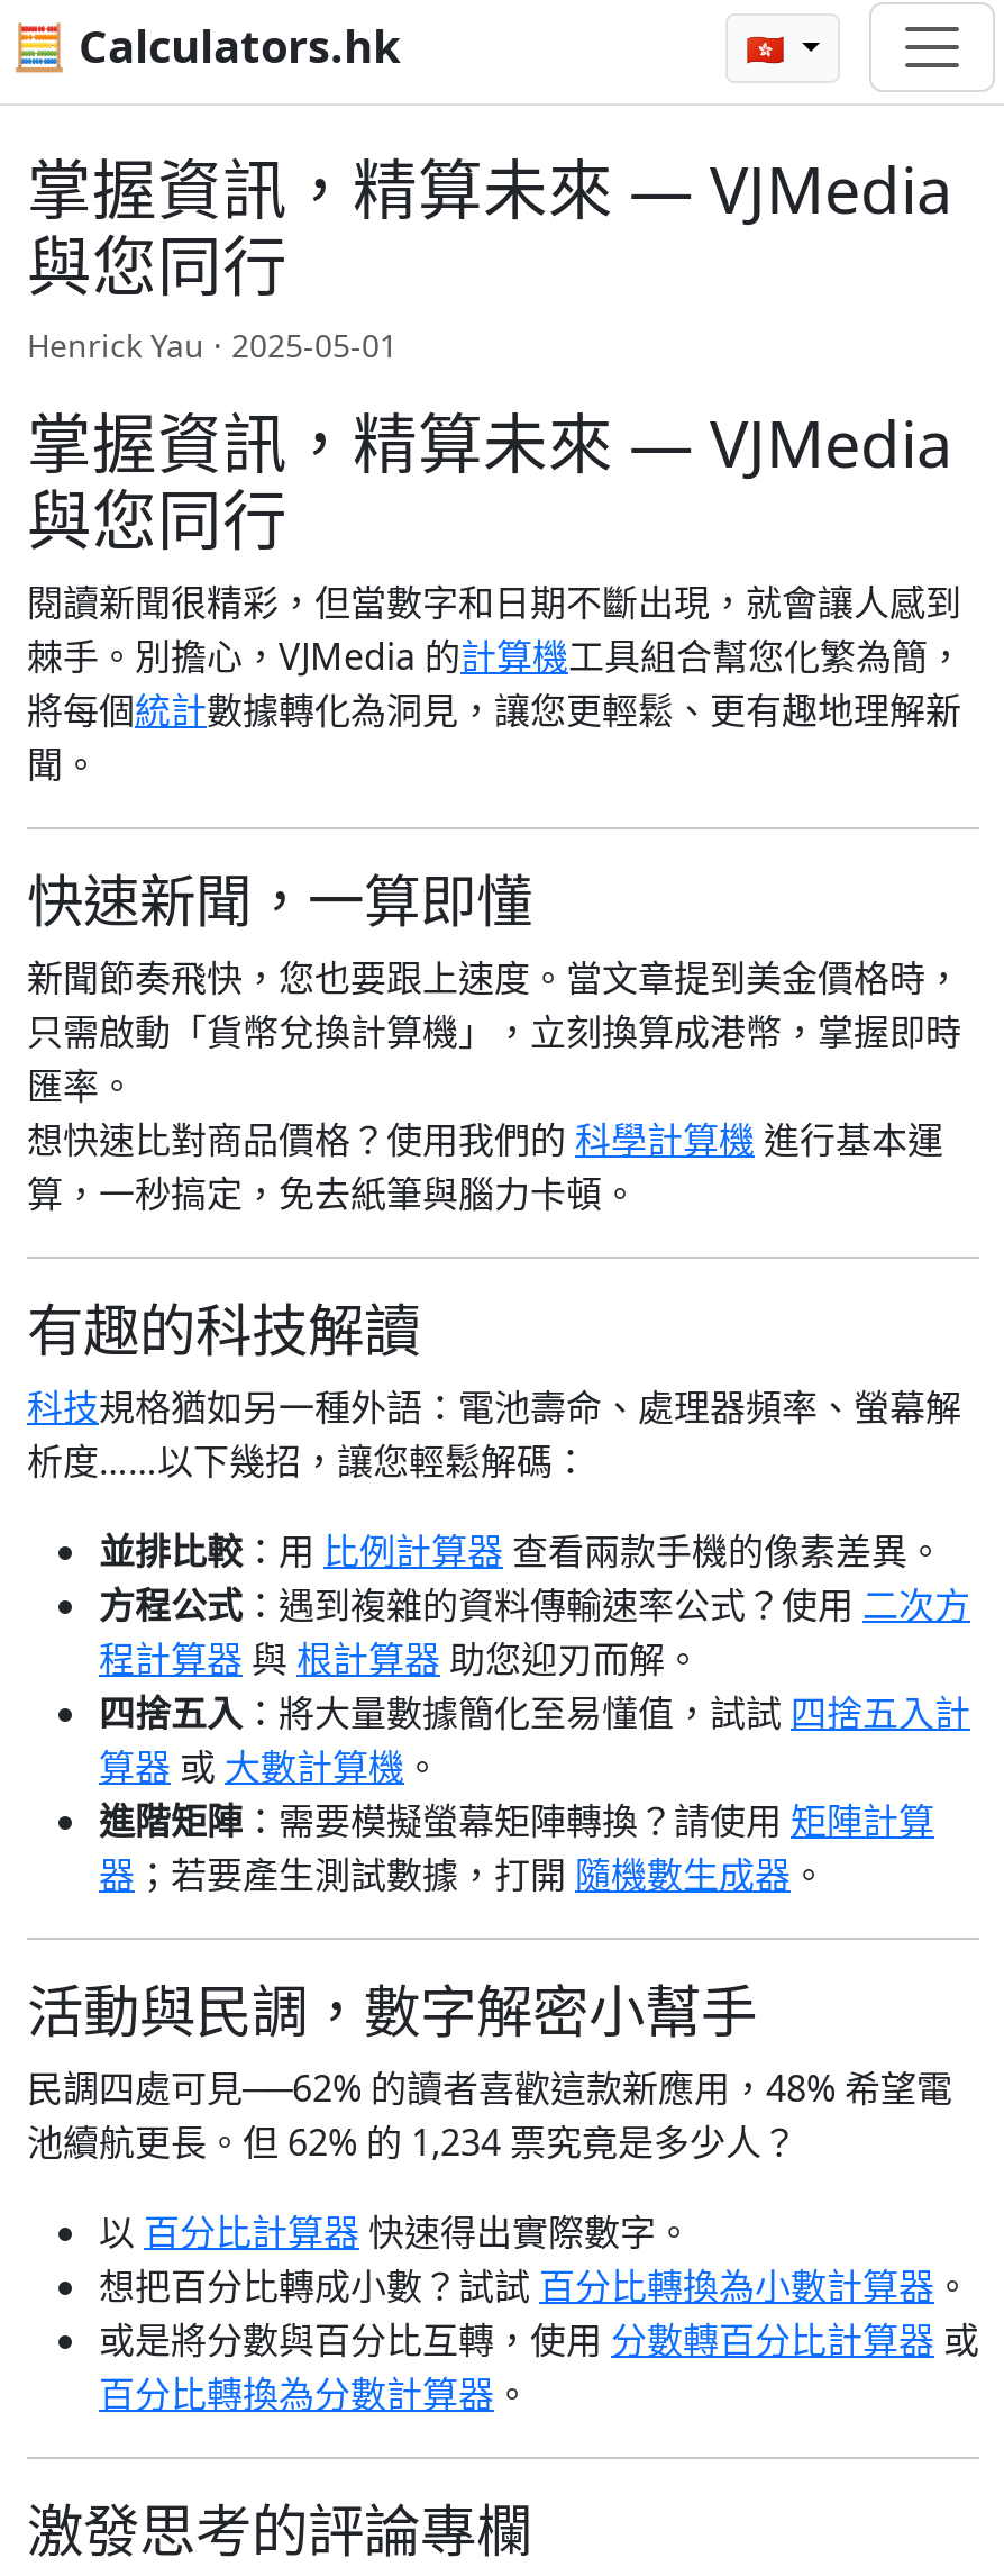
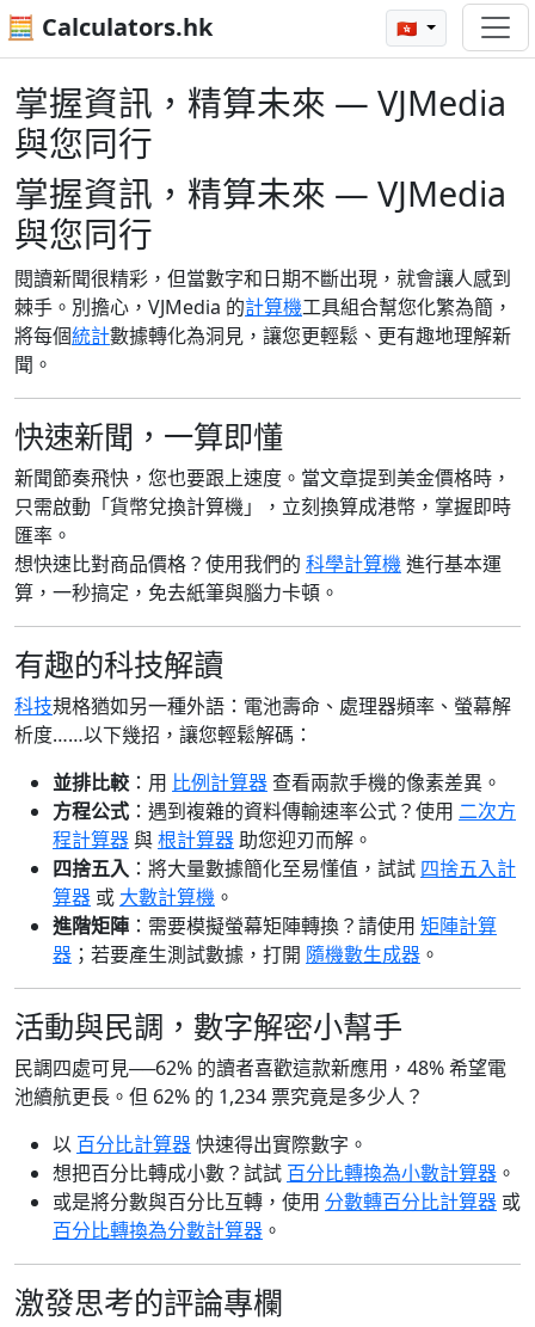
[27,324,398,366] Henrick Yau · 2025-05-01 -> none

